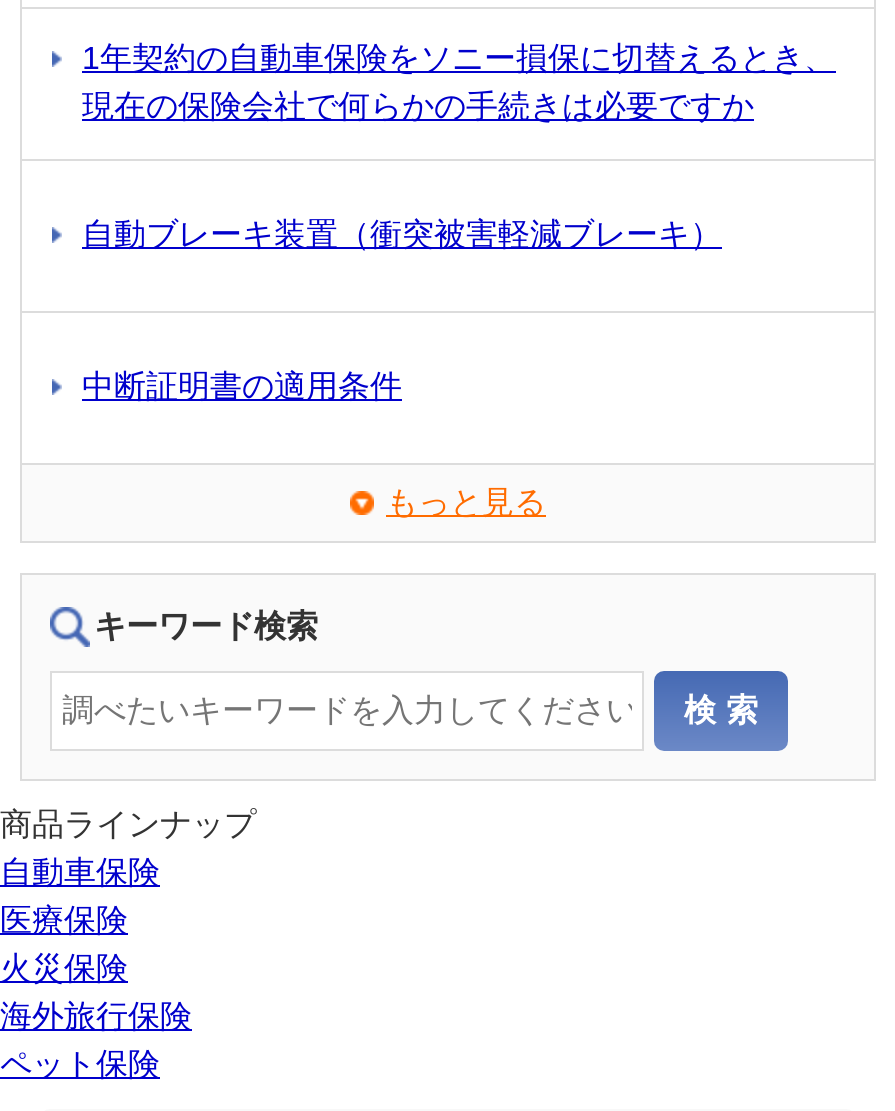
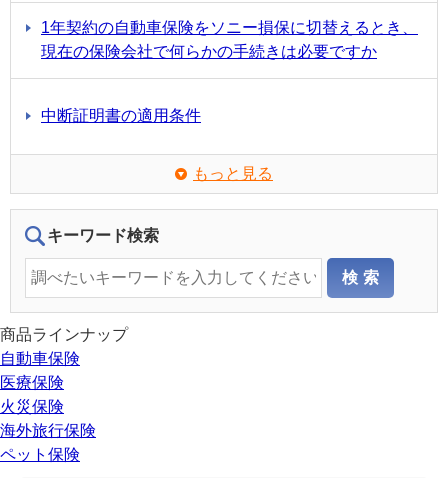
[82,217,722,251] 自動ブレーキ装置（衝突被害軽減ブレーキ） -> none

